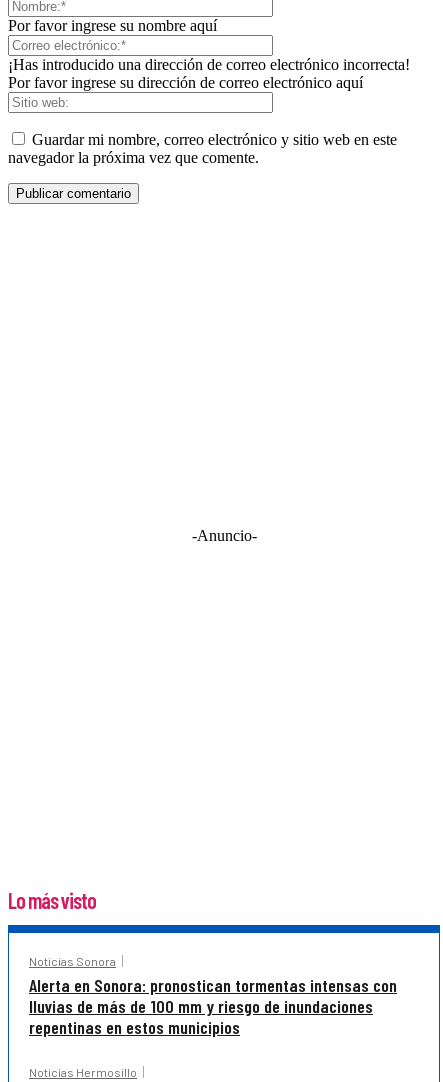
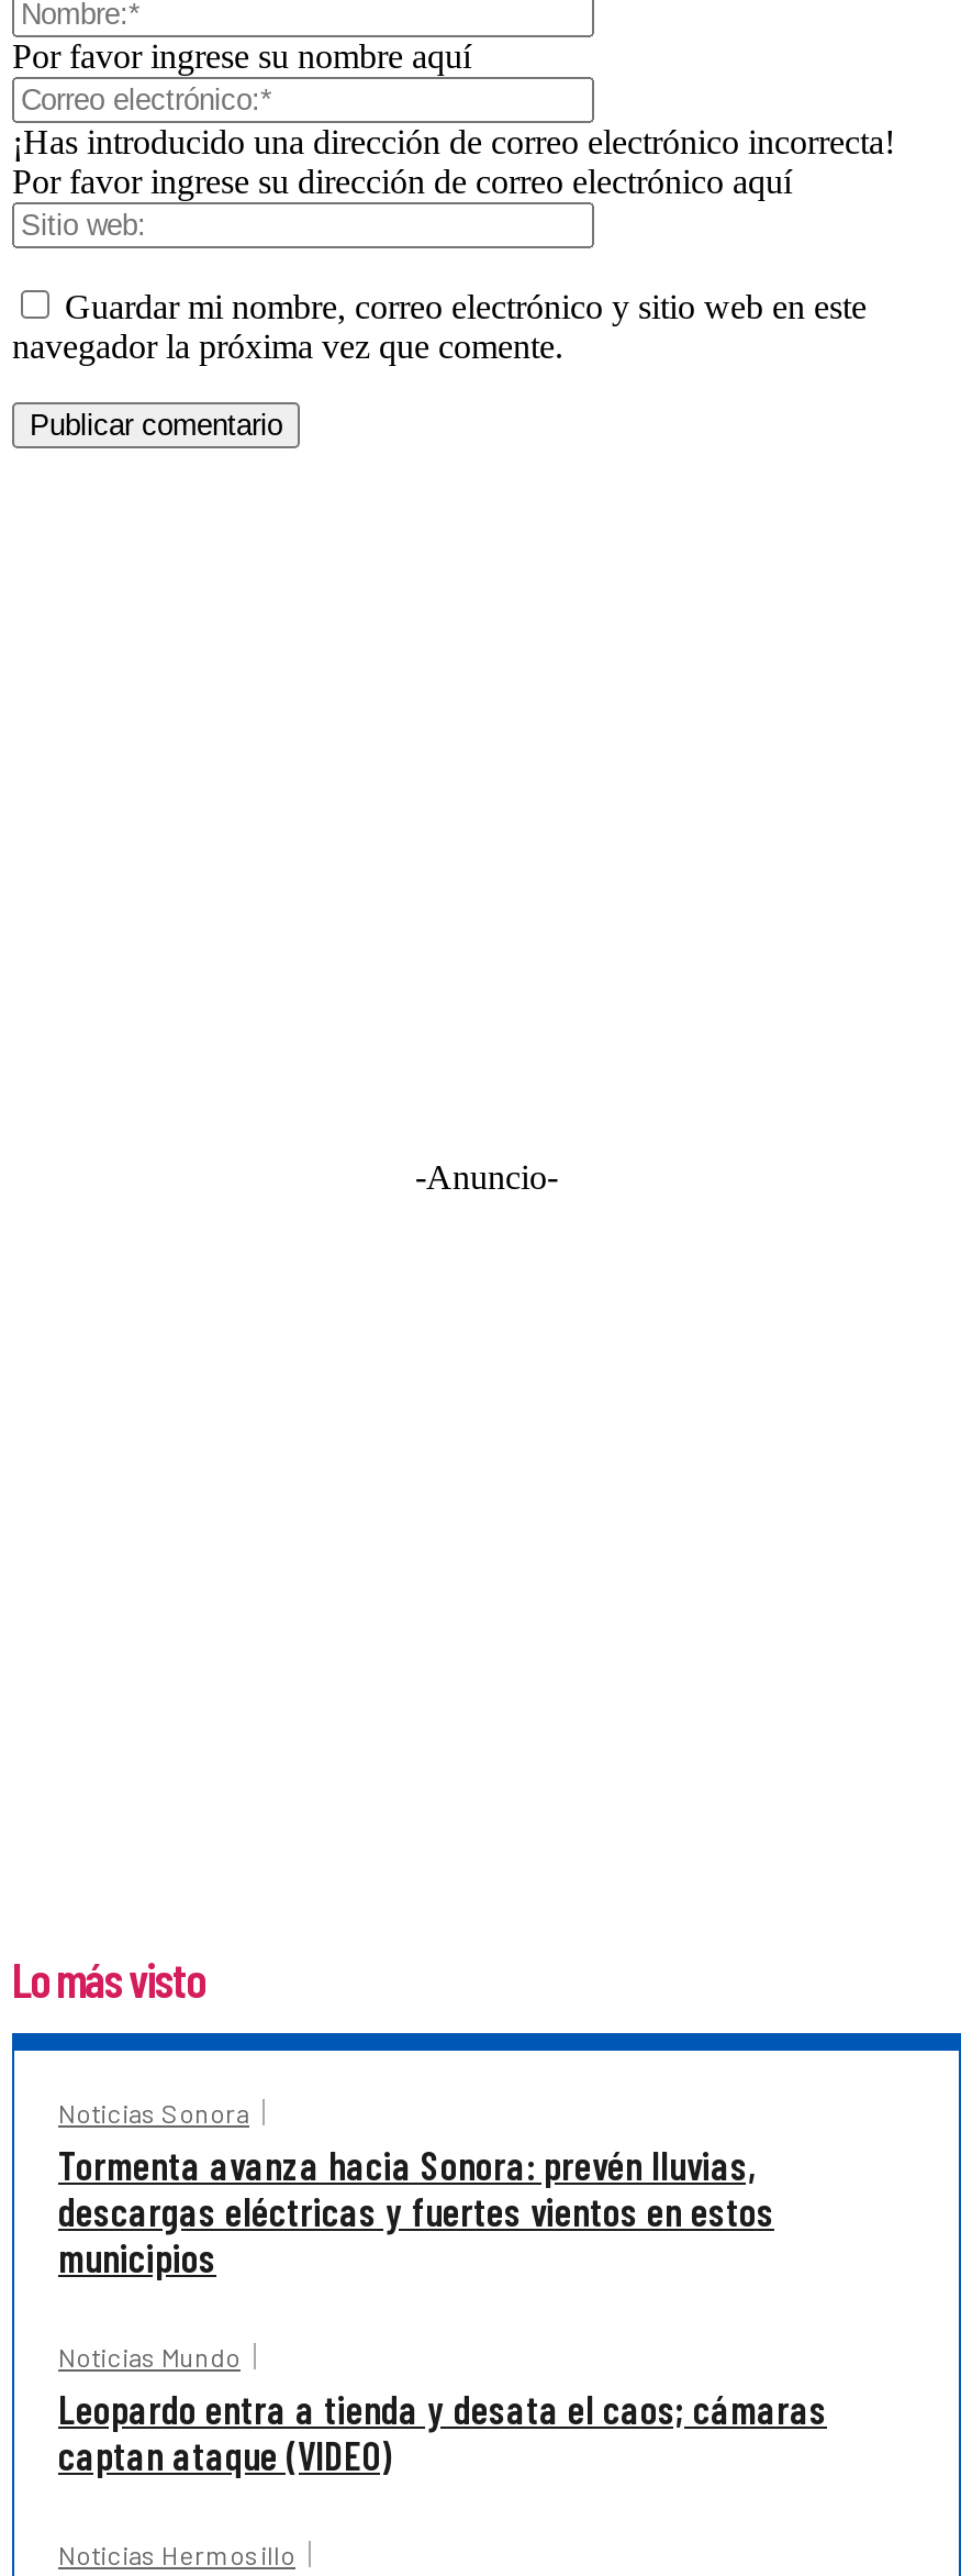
[29,973,397,1037] Alerta en Sonora: pronostican tormentas intensas con | lluvias de más de 100 mm y riesgo de inundaciones | repentinas en estos municipios -> [58,2140,827,2478] Tormenta avanza hacia Sonora: prevén lluvias, | descargas eléctricas y fuertes vientos en estos | municipios | Noticias Mundo | Leopardo entra a tienda y desata el caos; cámaras | captan ataque (VIDEO)

